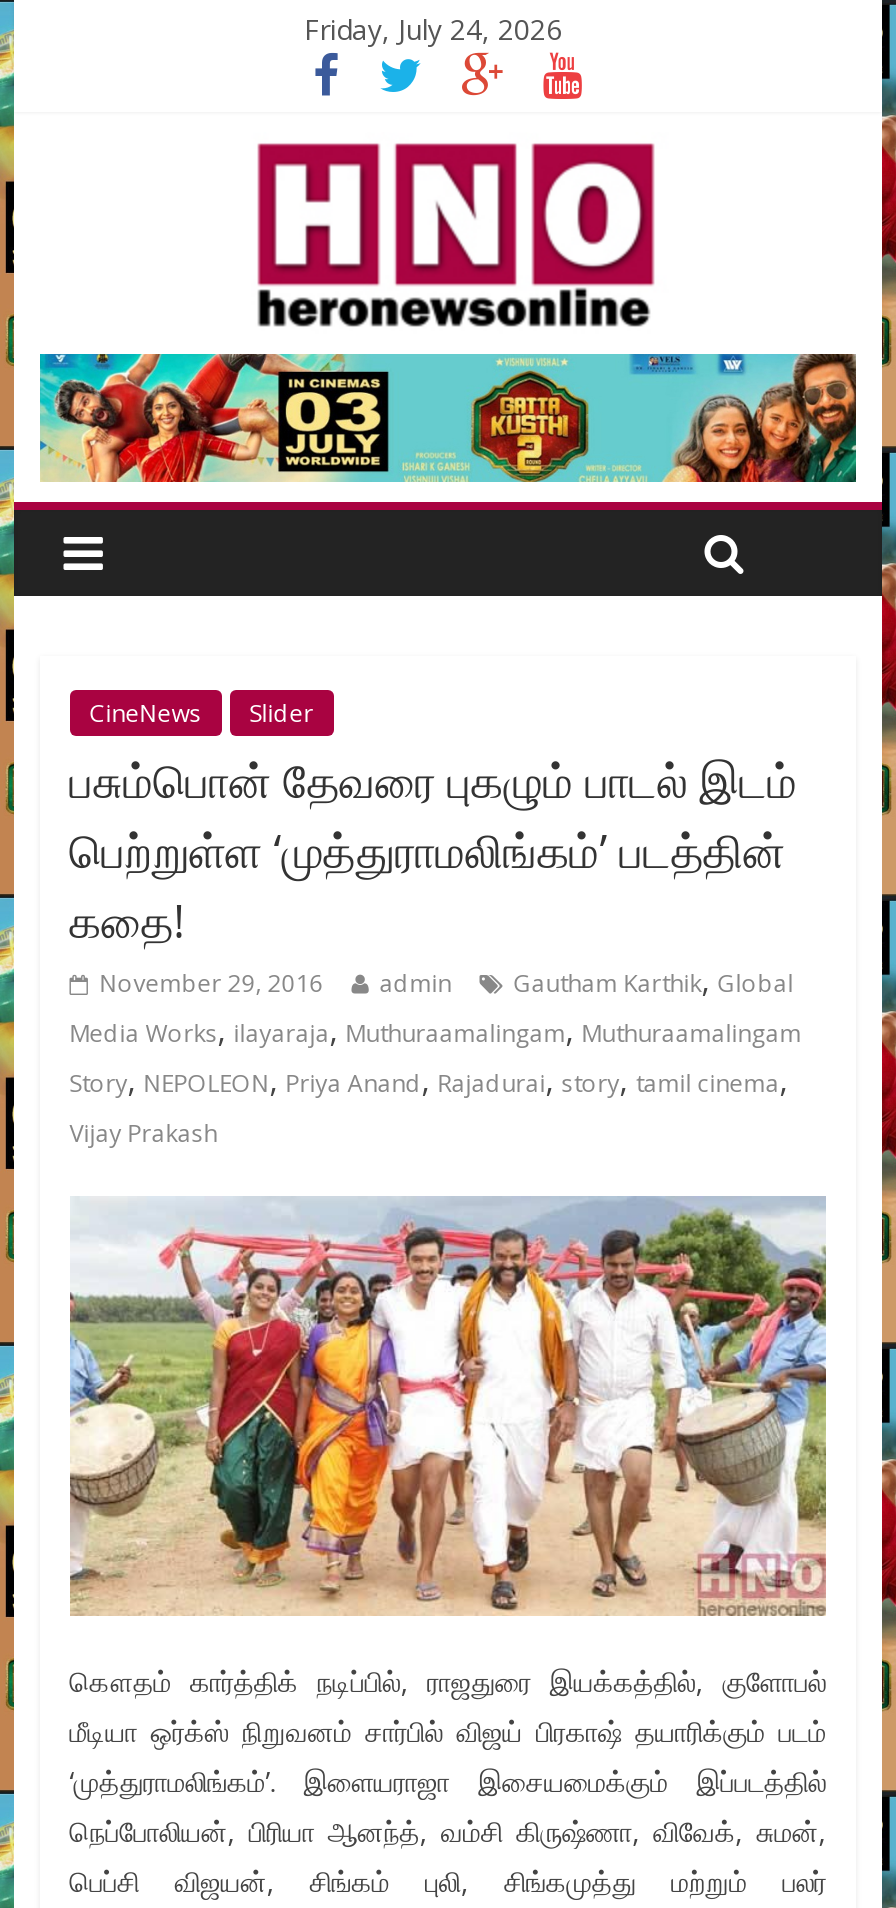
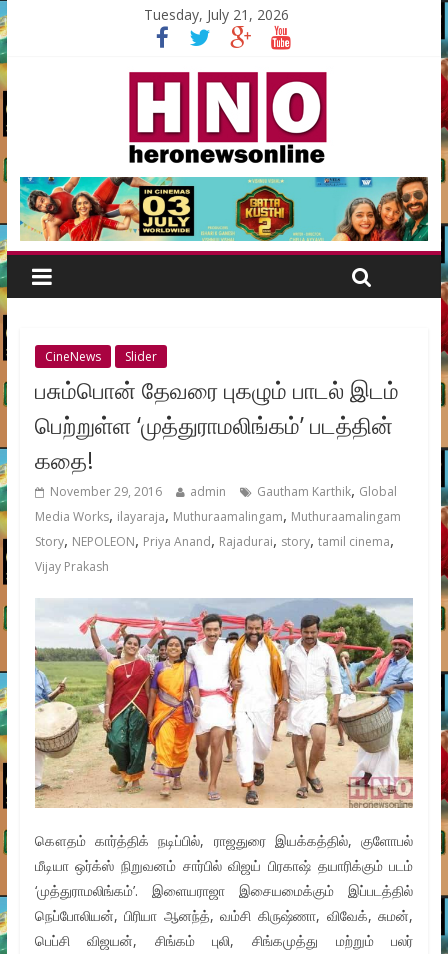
[304,10,562,48] Friday, July 24, 2026 -> [144,5,289,24] Tuesday, July 21, 2026

